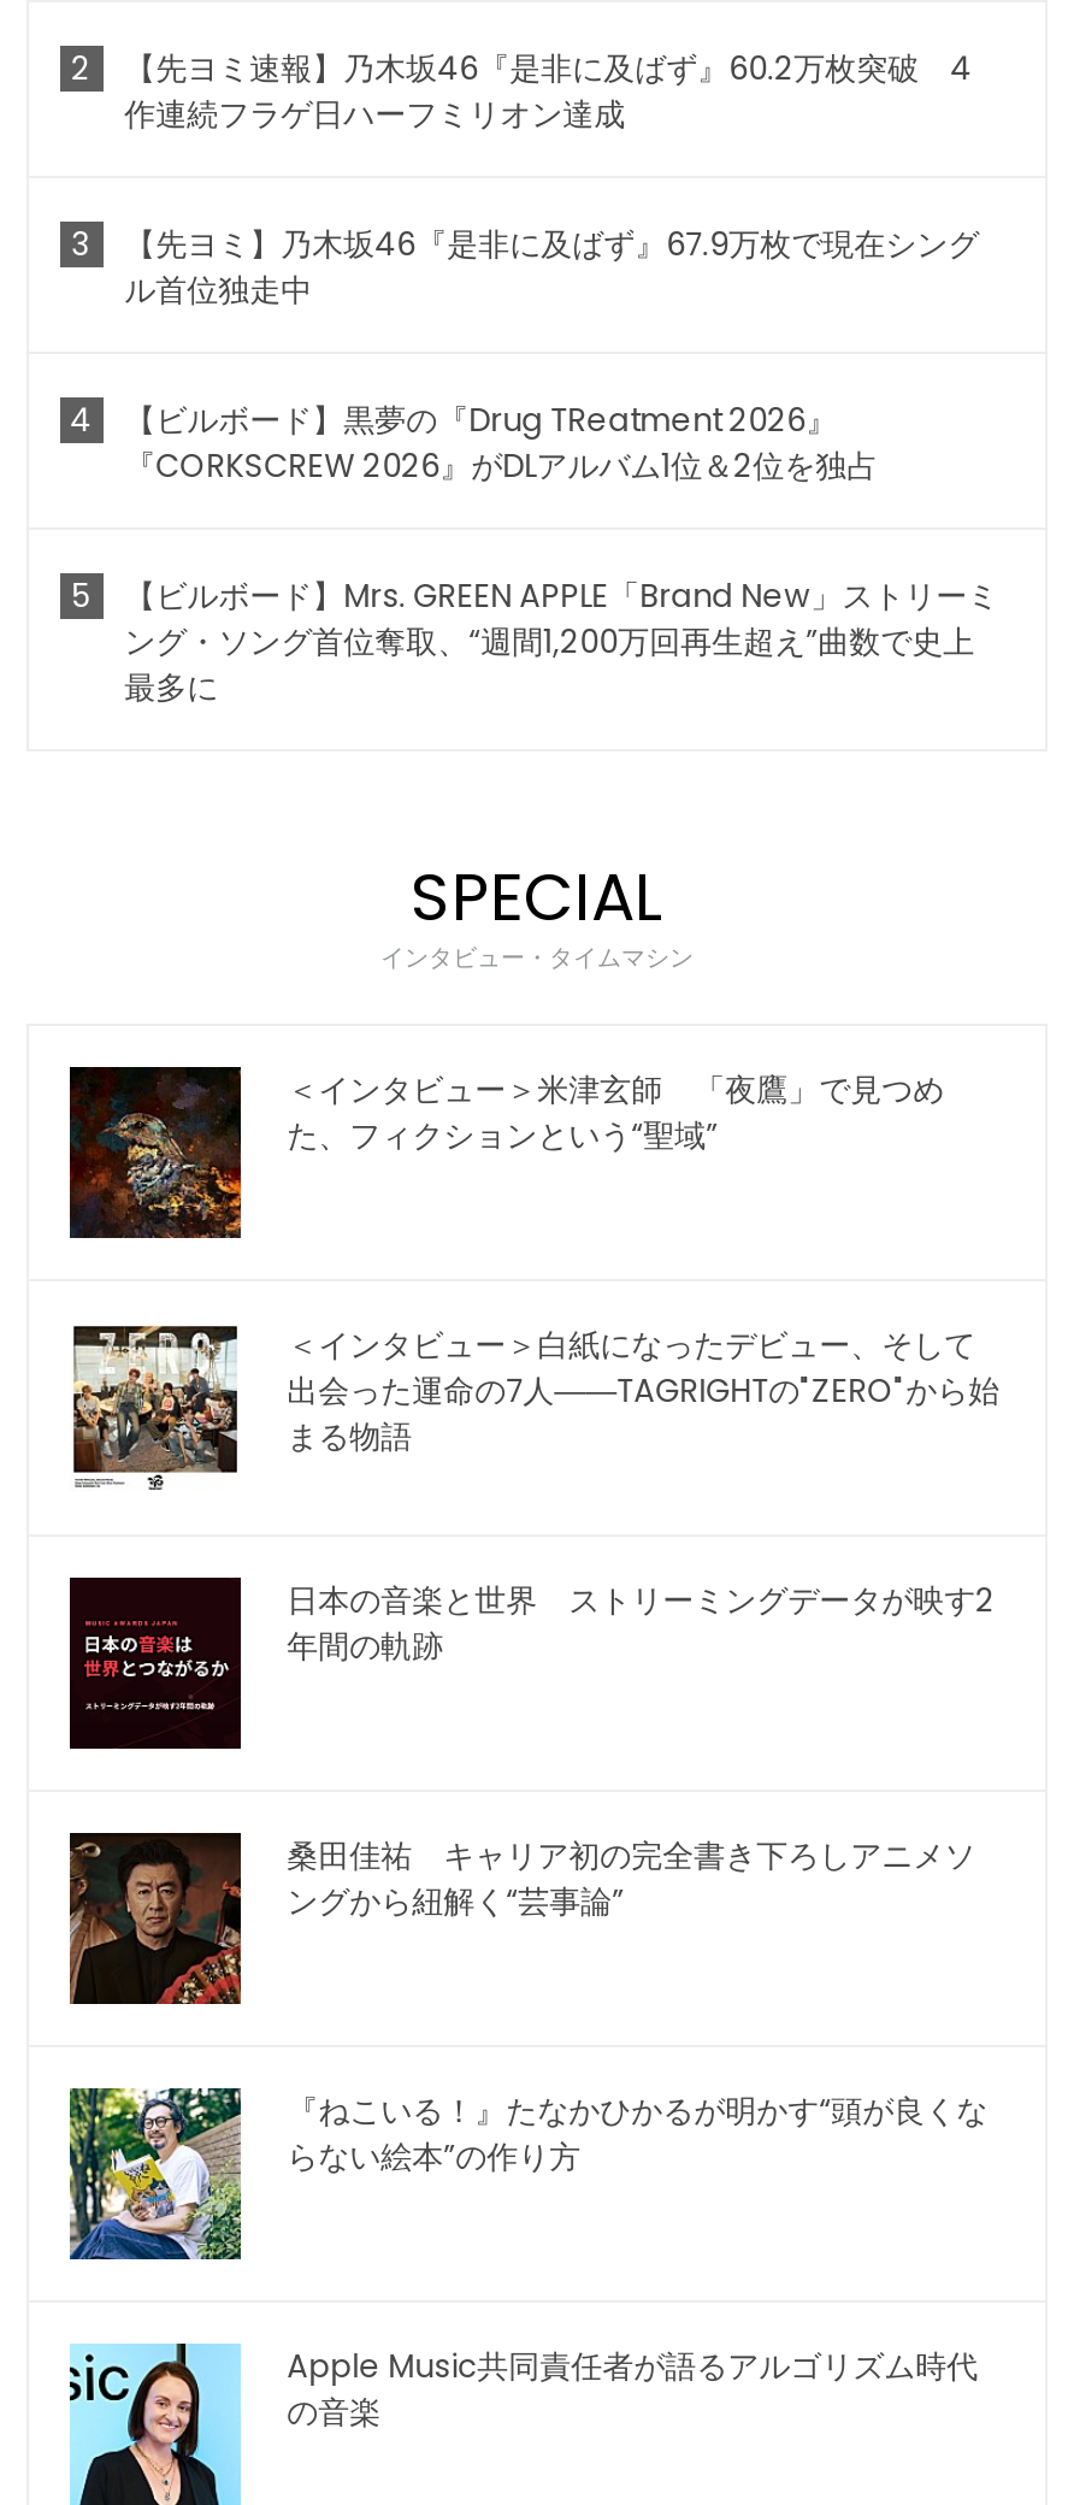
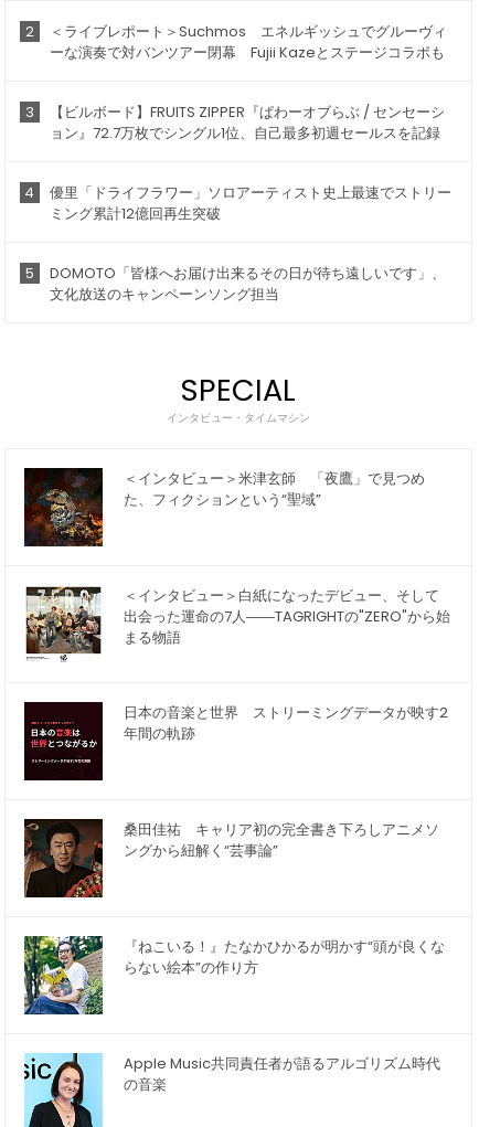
[124,46,972,138] 【先ヨミ速報】乃木坂46『是非に及ばず』60.2万枚突破 4 | 作連続フラゲ日ハーフミリオン達成 -> [49,21,447,63] ＜ライブレポート＞Suchmos エネルギッシュでグルーヴィ | ーな演奏で対バンツアー閉幕 Fujii Kazeとステージコラボも
[124,222,979,314] 【先ヨミ】乃木坂46『是非に及ばず』67.9万枚で現在シング | ル首位独走中 -> [49,102,444,144] 【ビルボード】FRUITS ZIPPER『ぱわーオブらぶ / センセーシ | ョン』72.7万枚でシングル1位、自己最多初週セールスを記録
[124,398,878,489] 【ビルボード】黒夢の『Drug TReatment 2026』 | 『CORKSCREW 2026』がDLアルバム1位＆2位を独占 -> [49,182,451,224] 優里「ドライフラワー」ソロアーティスト史上最速でストリー | ミング累計12億回再生突破
[124,574,998,711] 【ビルボード】Mrs. GREEN APPLE「Brand New」ストリーミ | ング・ソング首位奪取、“週間1,200万回再生超え”曲数で史上 | 最多に -> [49,263,445,305] DOMOTO「皆様へお届け出来るその日が待ち遠しいです」、 | 文化放送のキャンペーンソング担当

